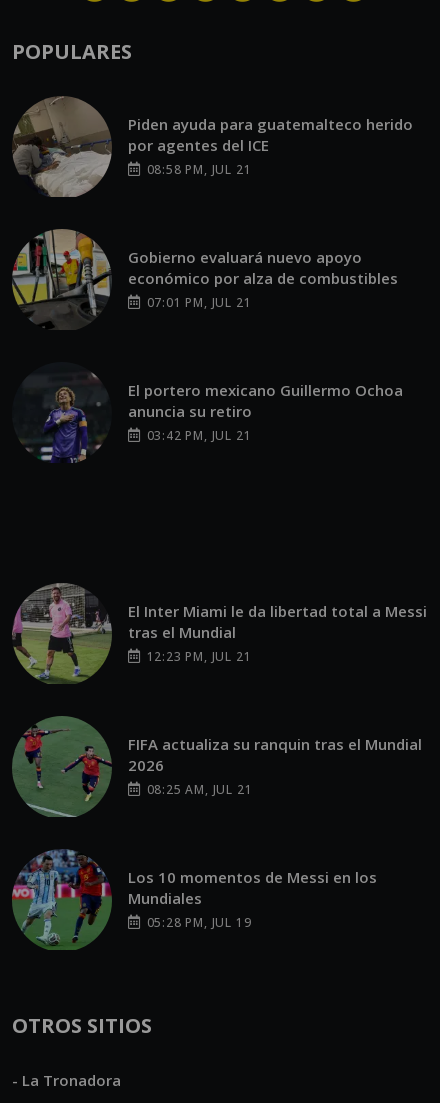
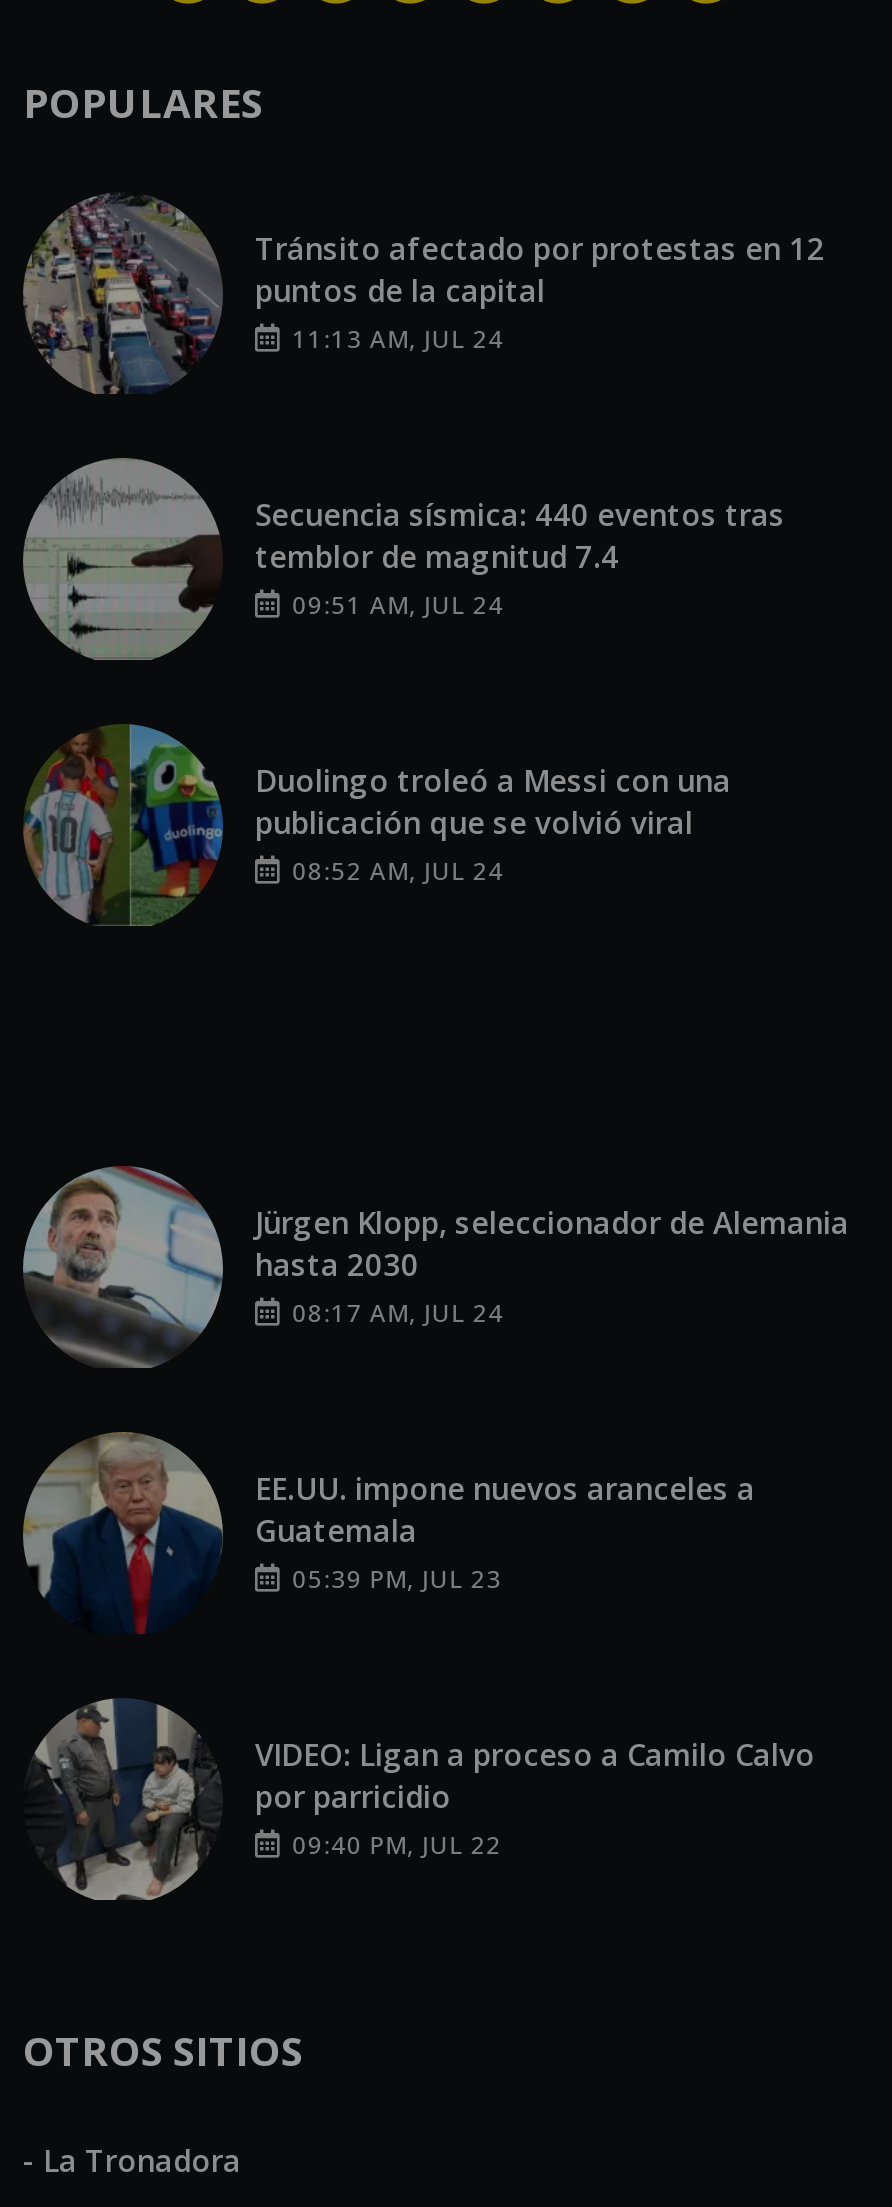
[12,95,413,198] [image] | Piden ayuda para guatemalteco herido | por agentes del ICE | 08:58 PM, JUL 21 -> [21,192,825,394] [image] | Tránsito afectado por protestas en 12 | puntos de la capital | 11:13 AM, JUL 24
[12,230,398,330] [image] | Gobierno evaluará nuevo apoyo | económico por alza de combustibles | 07:01 PM, JUL 21 -> [23,458,785,662] [image] | Secuencia sísmica: 440 eventos tras | temblor de magnitud 7.4 | 09:51 AM, JUL 24
[12,362,403,463] [image] | El portero mexicano Guillermo Ochoa | anuncia su retiro | 03:42 PM, JUL 21 -> [21,722,731,928] [image] | Duolingo troleó a Messi con una | publicación que se volvió viral | 08:52 AM, JUL 24
[11,582,427,684] [image] | El Inter Miami le da libertad total a Messi | tras el Mundial | 12:23 PM, JUL 21 -> [21,1164,849,1368] [image] | Jürgen Klopp, seleccionador de Alemania | hasta 2030 | 08:17 AM, JUL 24
[11,716,422,818] [image] | FIFA actualiza su ranquin tras el Mundial | 2026 | 08:25 AM, JUL 21 -> [21,1432,755,1636] [image] | EE.UU. impone nuevos aranceles a | Guatemala | 05:39 PM, JUL 23
[11,849,377,951] [image] | Los 10 momentos de Messi en los | Mundiales | 05:28 PM, JUL 19 -> [23,1698,815,1902] [image] | VIDEO: Ligan a proceso a Camilo Calvo | por parricidio | 09:40 PM, JUL 22

